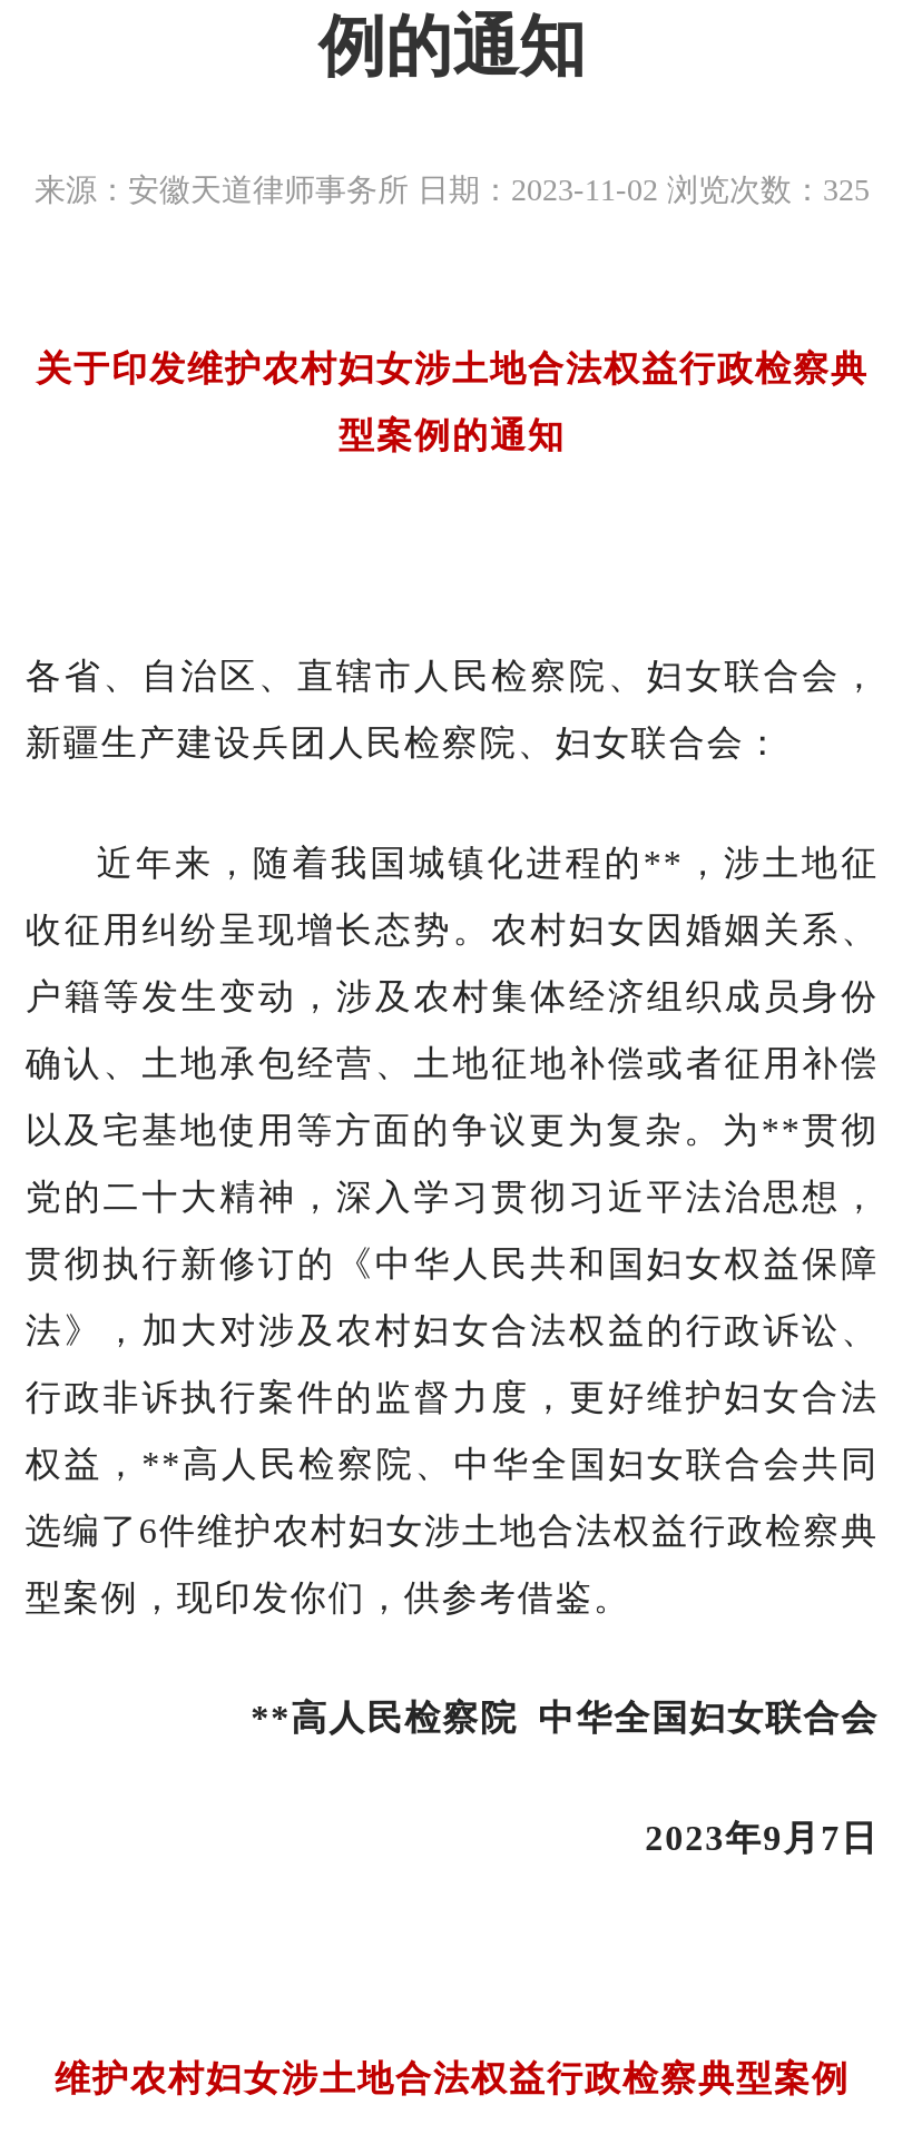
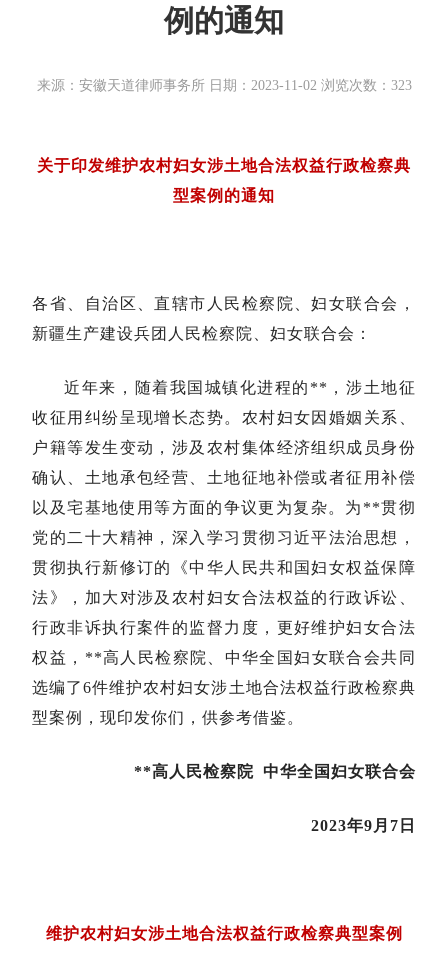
[35,174,870,207] 来源：安徽天道律师事务所 日期：2023-11-02 浏览次数：325 -> [36,78,411,93] 来源：安徽天道律师事务所 日期：2023-11-02 浏览次数：323

